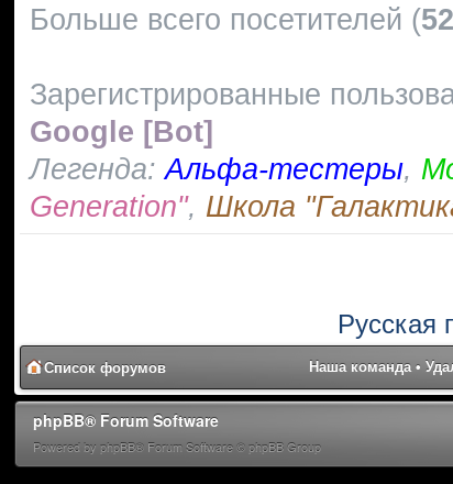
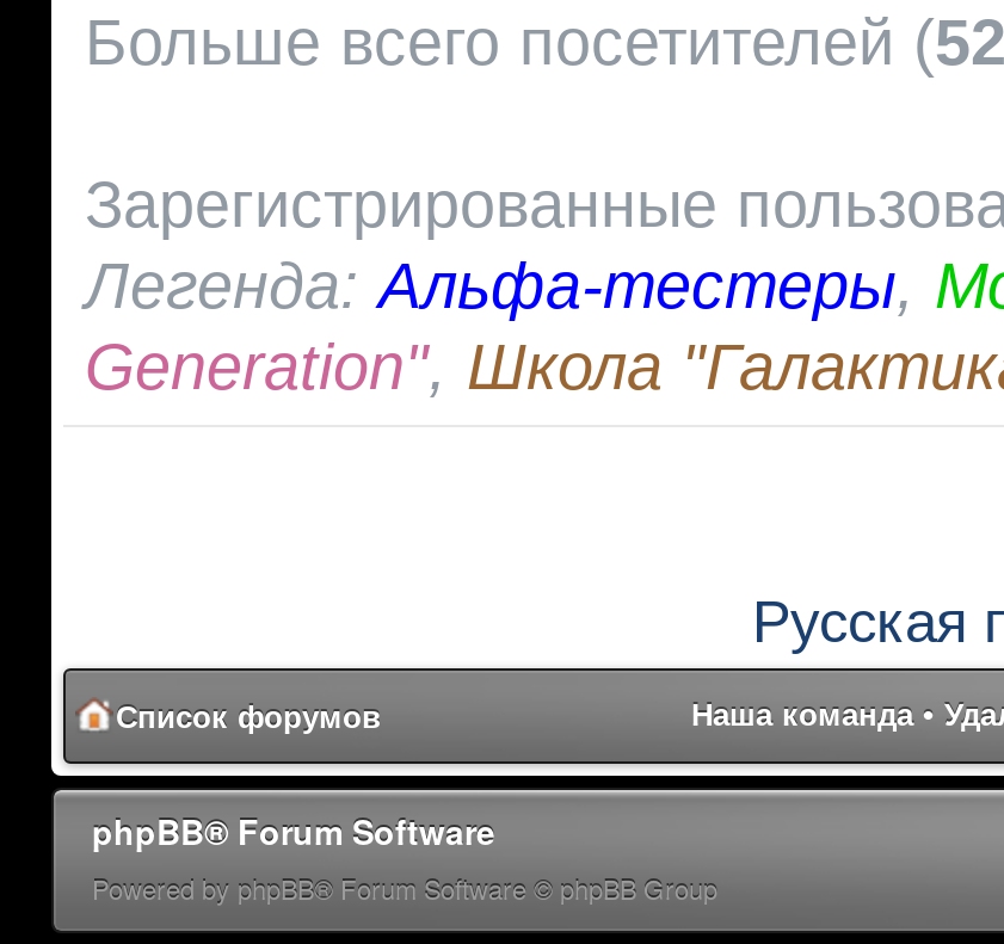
[30,115,213,148] Google [Bot] -> none

